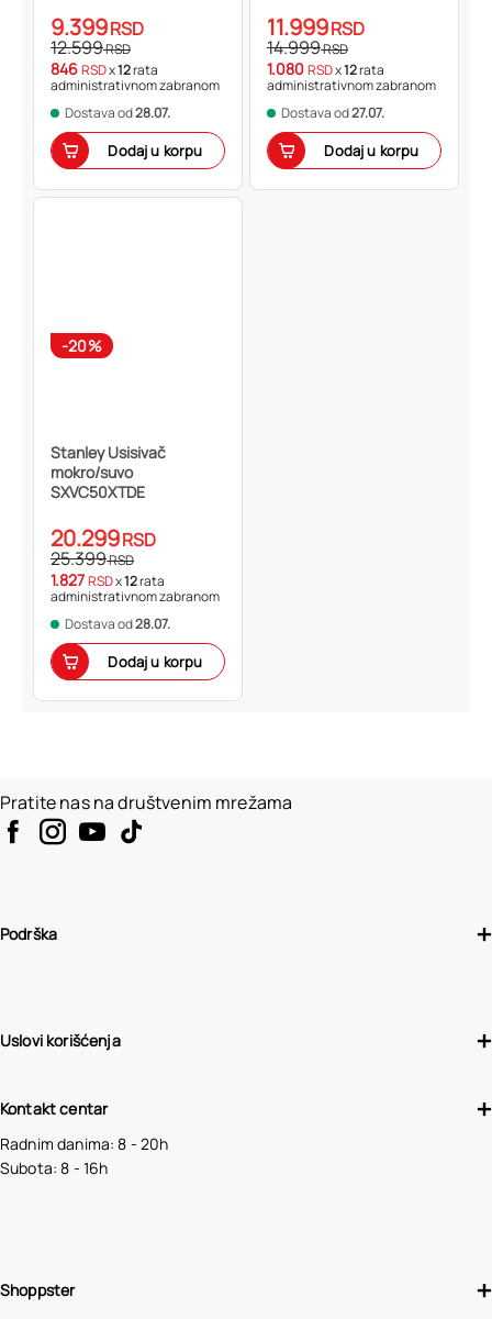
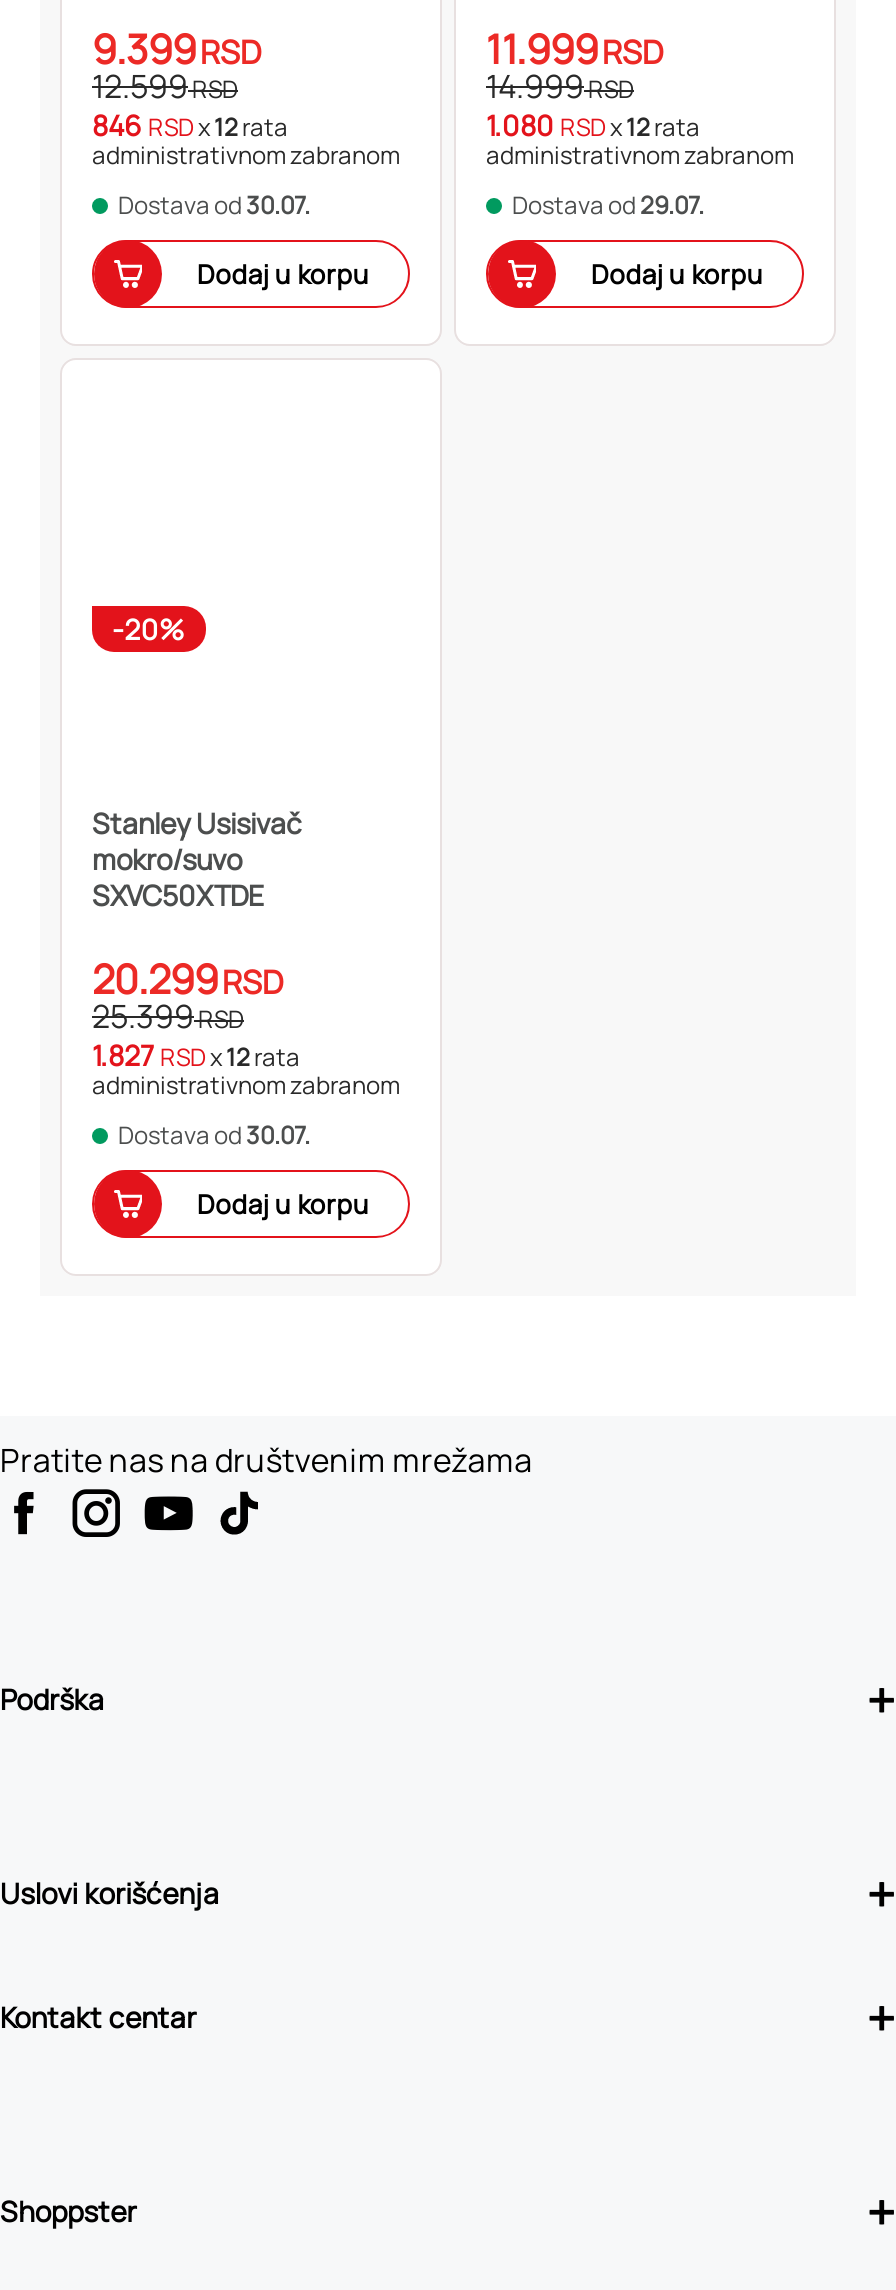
[65,104,170,122] Dostava od 28.07. -> [118,189,310,223] Dostava od 30.07.
[281,104,384,122] Dostava od 27.07. -> [512,189,704,223] Dostava od 29.07.
[65,614,170,633] Dostava od 28.07. -> [118,1117,310,1151] Dostava od 30.07.
[0,1133,169,1178] Radnim danima: 8 - 20h | Subota: 8 - 16h -> none

